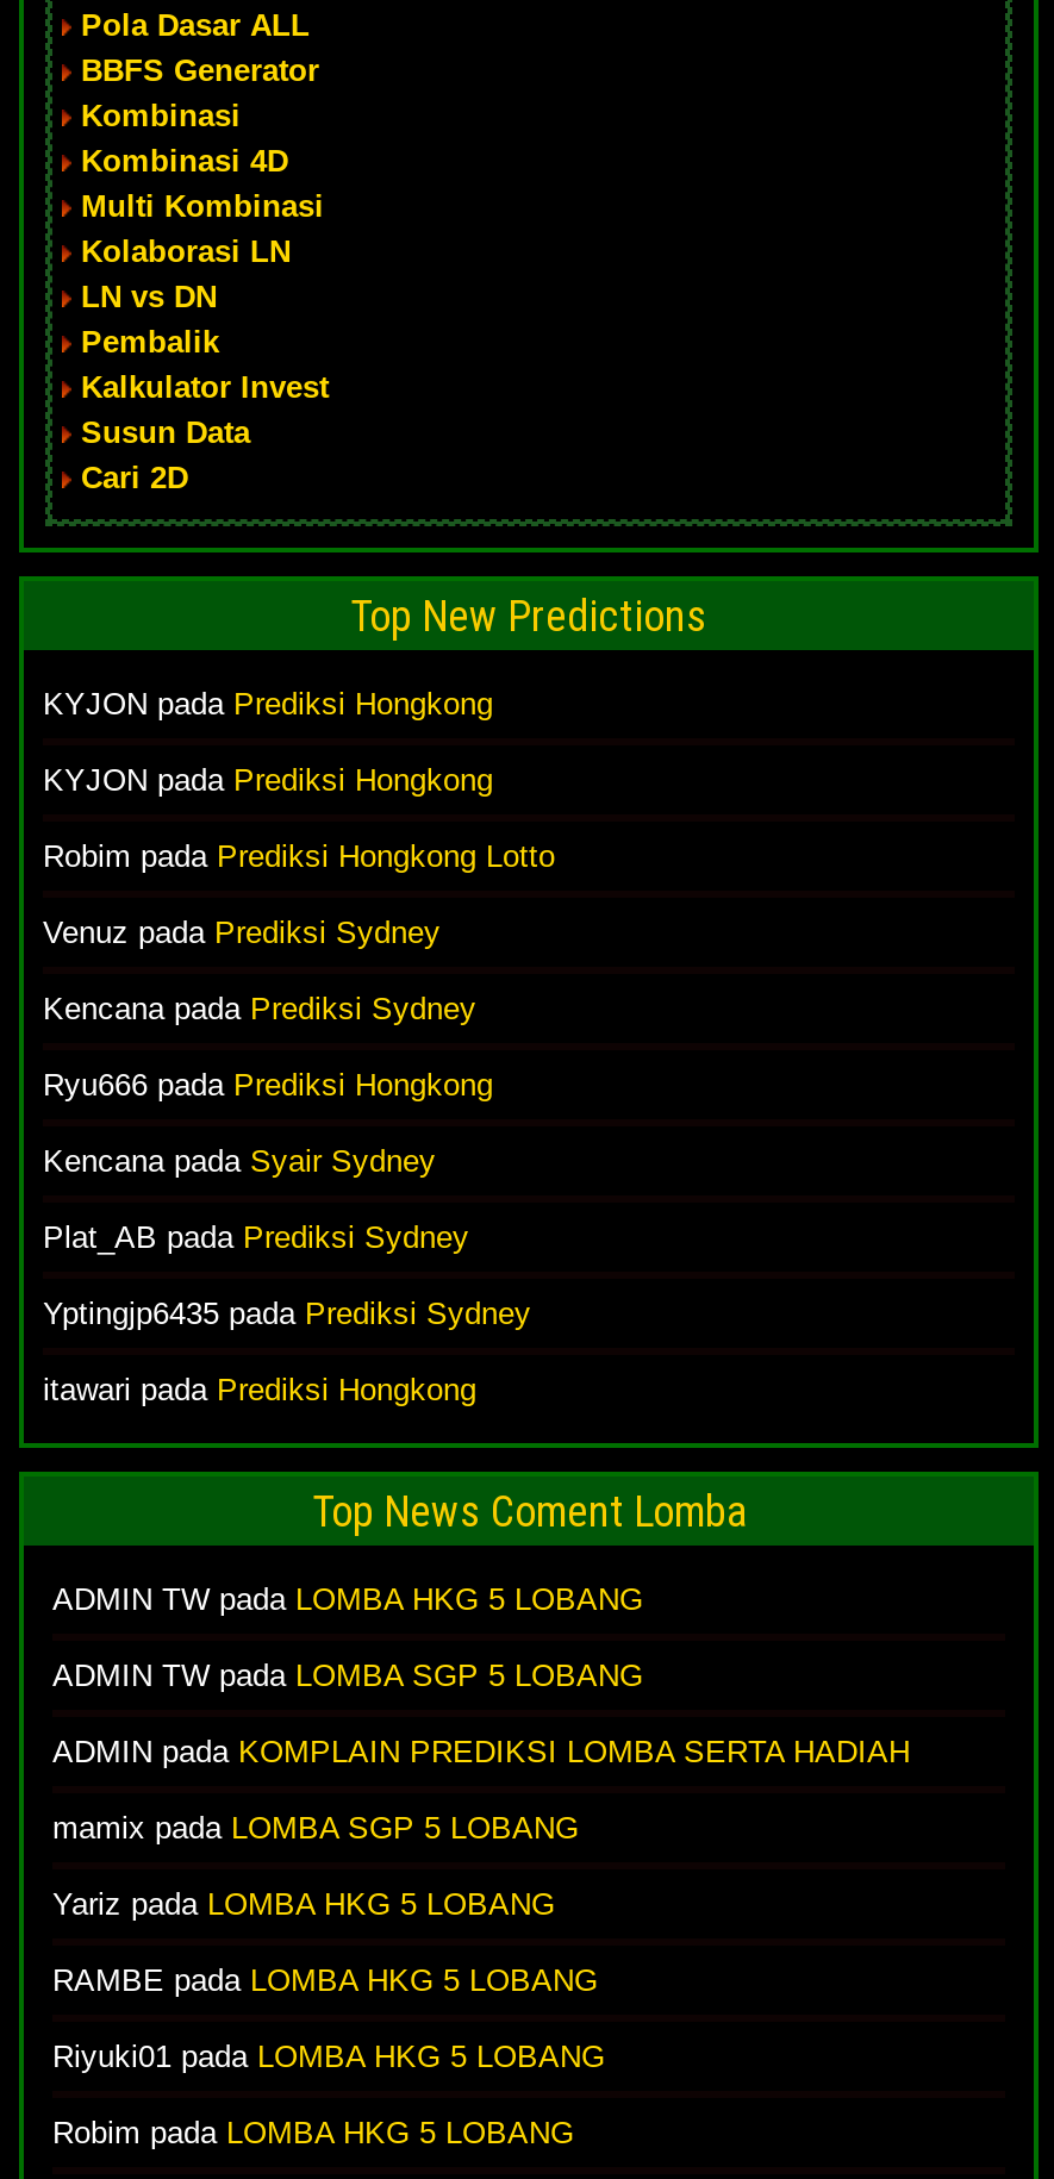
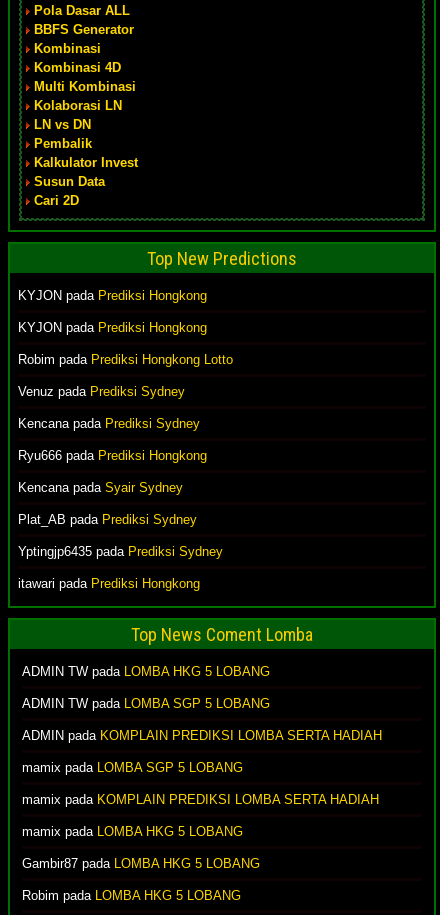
[52,1886,555,1922] Yariz pada LOMBA HKG 5 LOBANG -> [22,792,379,807] mamix pada KOMPLAIN PREDIKSI LOMBA SERTA HADIAH
[52,1962,598,1998] RAMBE pada LOMBA HKG 5 LOBANG -> [22,824,243,839] mamix pada LOMBA HKG 5 LOBANG
[52,2038,605,2074] Riyuki01 pada LOMBA HKG 5 LOBANG -> [22,856,260,871] Gambir87 pada LOMBA HKG 5 LOBANG

